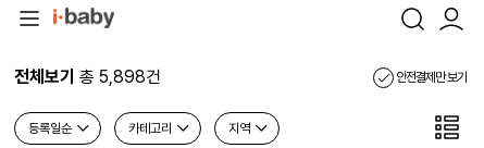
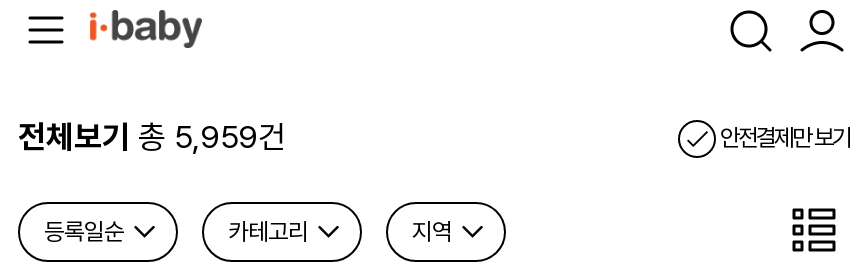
[14,66,161,87] 전체보기 총 5,898건 -> [18,118,286,156] 전체보기 총 5,959건

